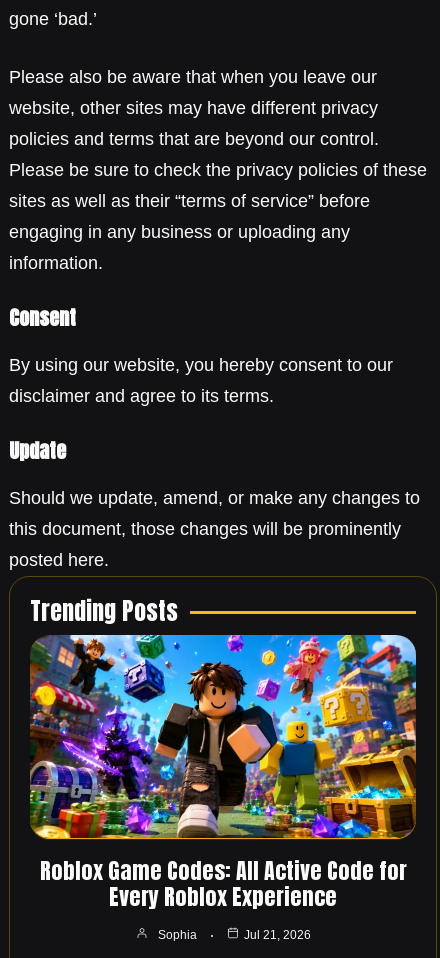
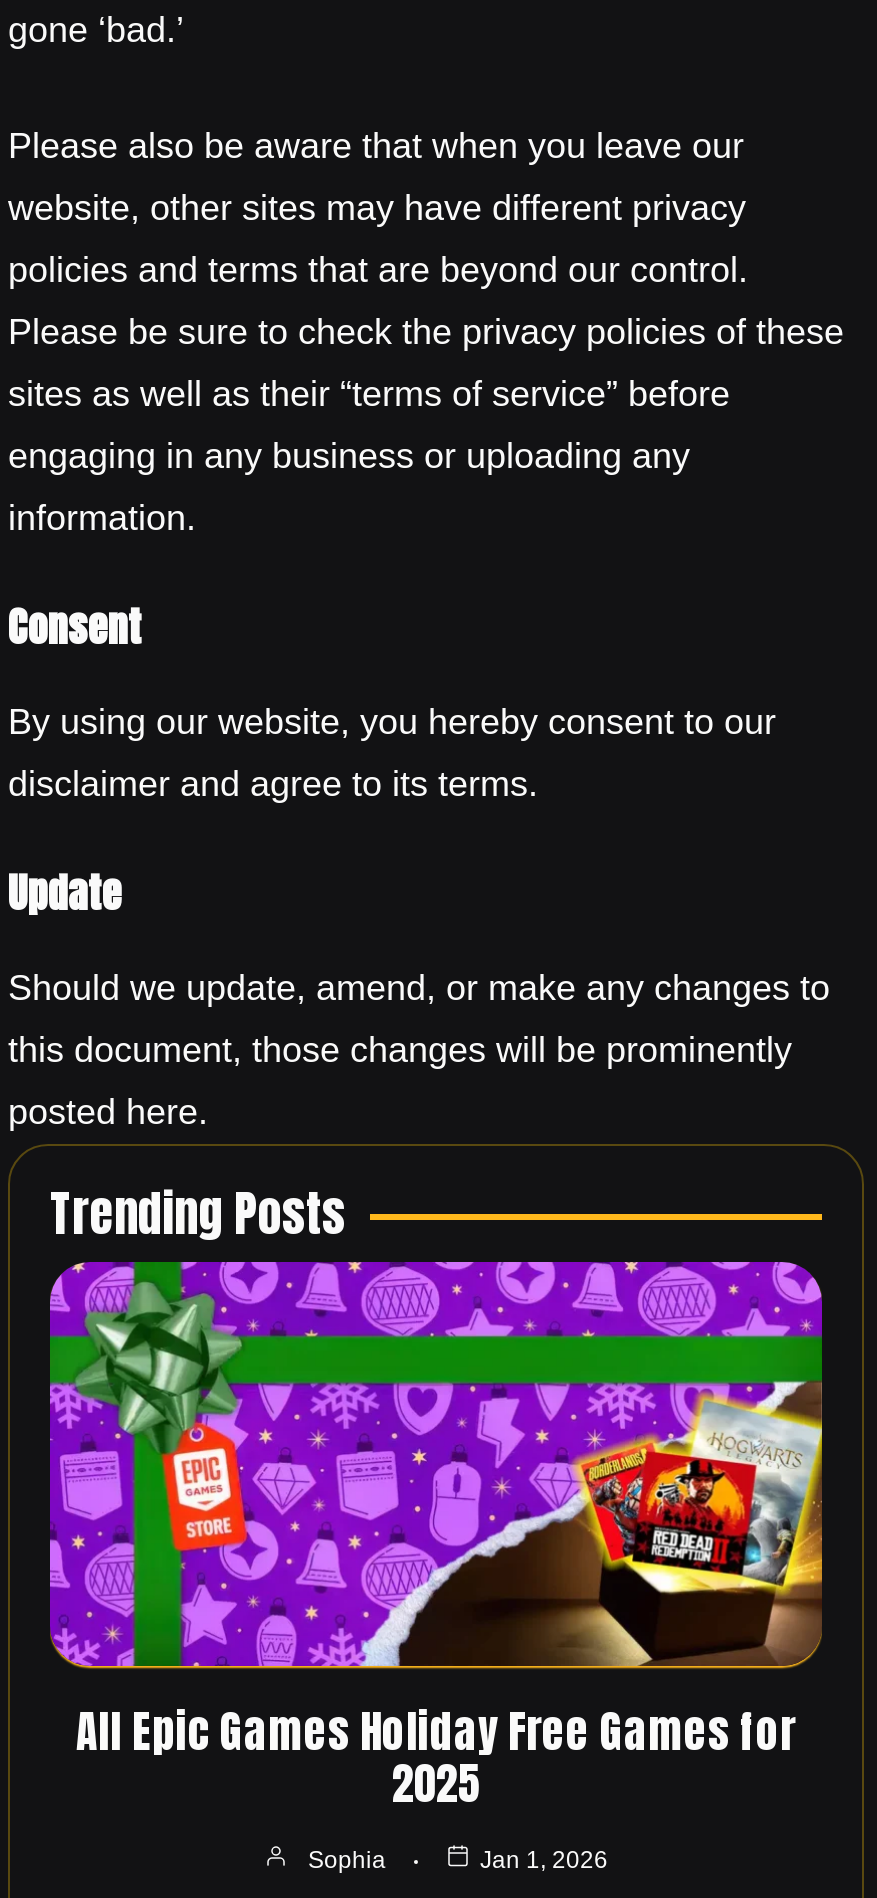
[29,634,417,912] [image] | Roblox Game Codes: All Active Code for | Every Roblox Experience -> [48,1260,824,1816] [image] | All Epic Games Holiday Free Games for | 2025
[243,927,310,941] Jul 21, 2026 -> [480,1846,608,1874] Jan 1, 2026

